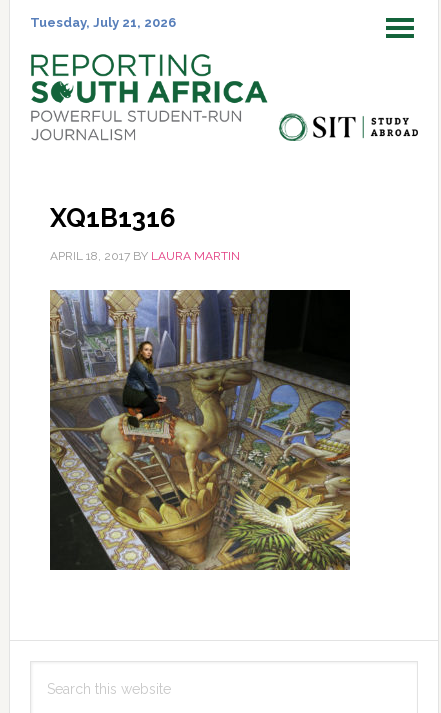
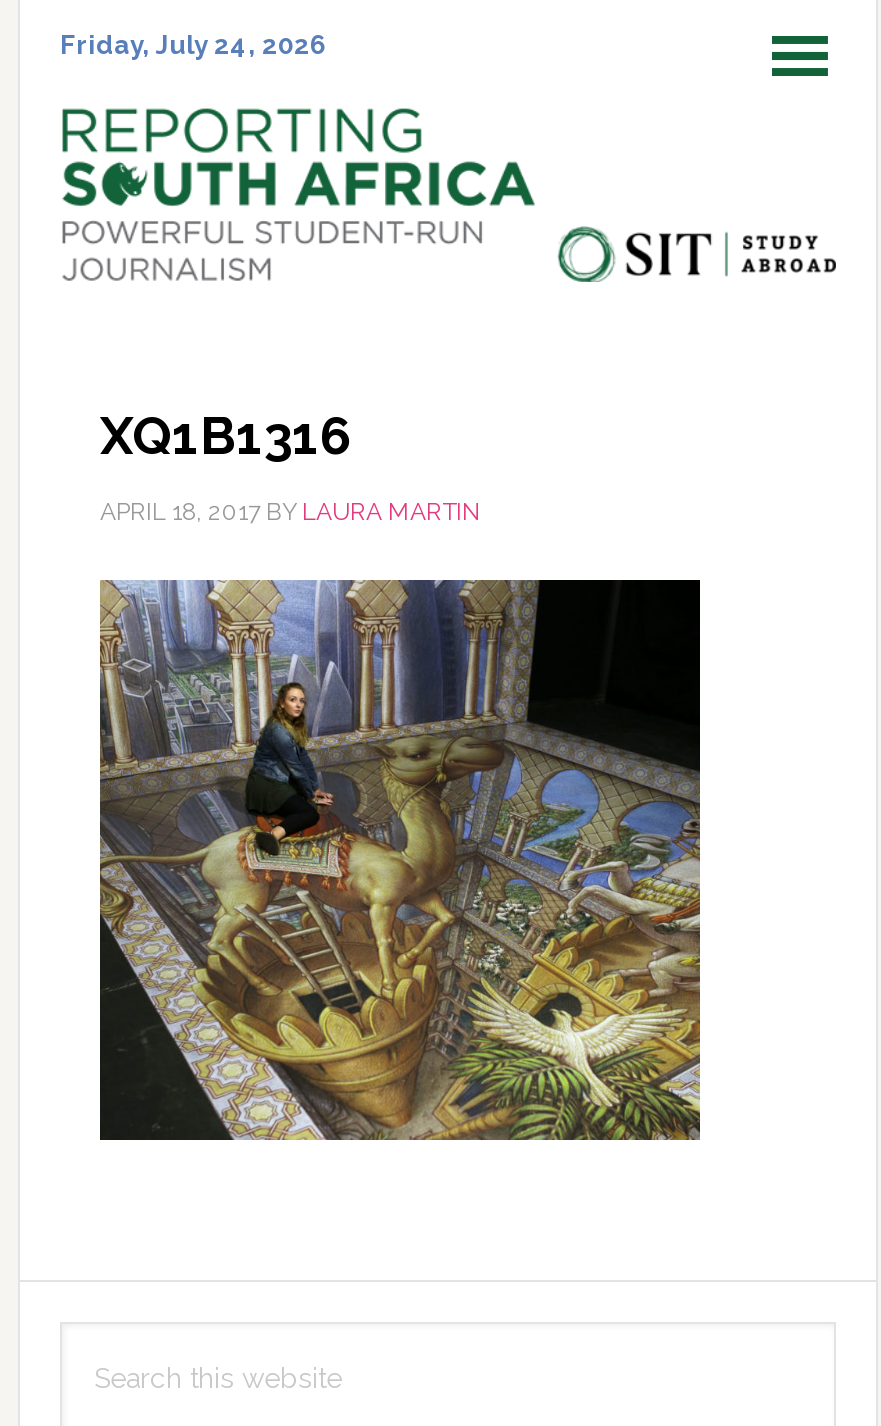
[30,15,176,30] Tuesday, July 21, 2026 -> [60,30,326,60] Friday, July 24, 2026

